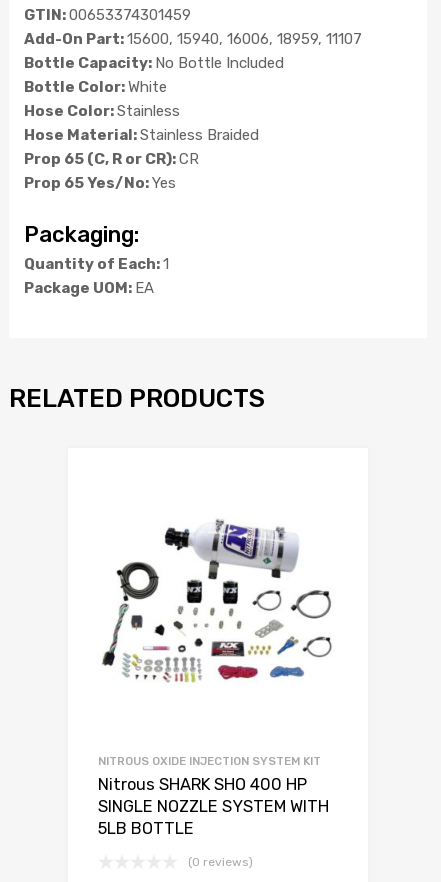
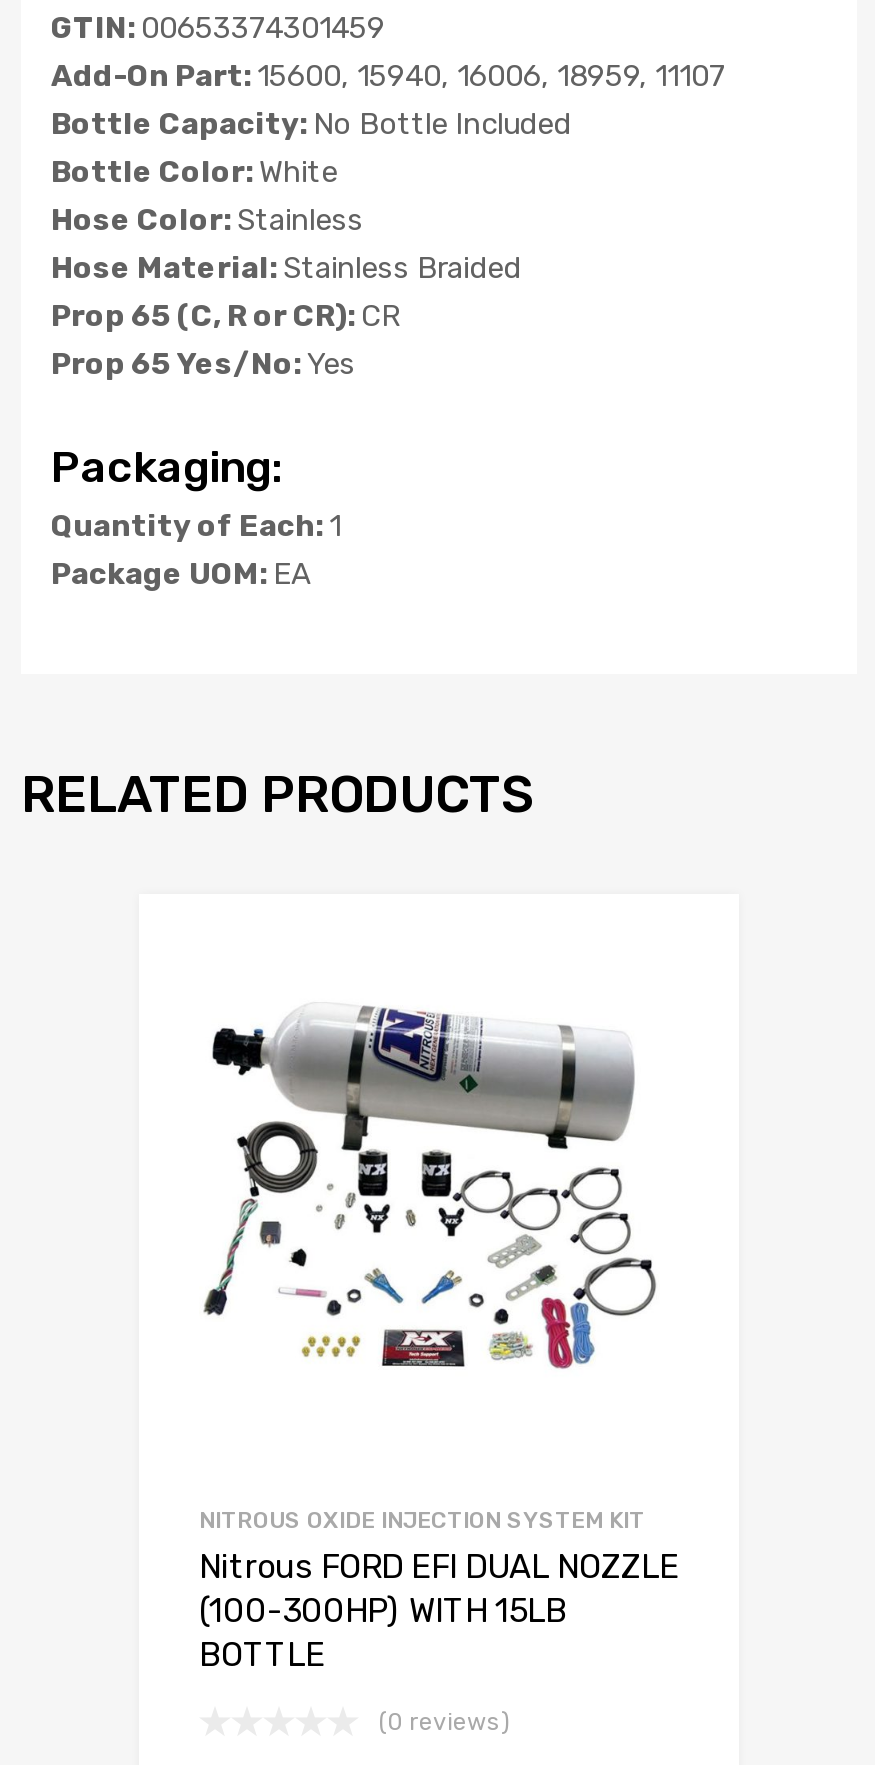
[101,504,333,685] [image] -> [203,1004,665,1370] [image]
[98,774,329,837] Nitrous SHARK SHO 400 HP | SINGLE NOZZLE SYSTEM WITH | 5LB BOTTLE -> [199,1547,679,1673] Nitrous FORD EFI DUAL NOZZLE | (100-300HP) WITH 15LB | BOTTLE

